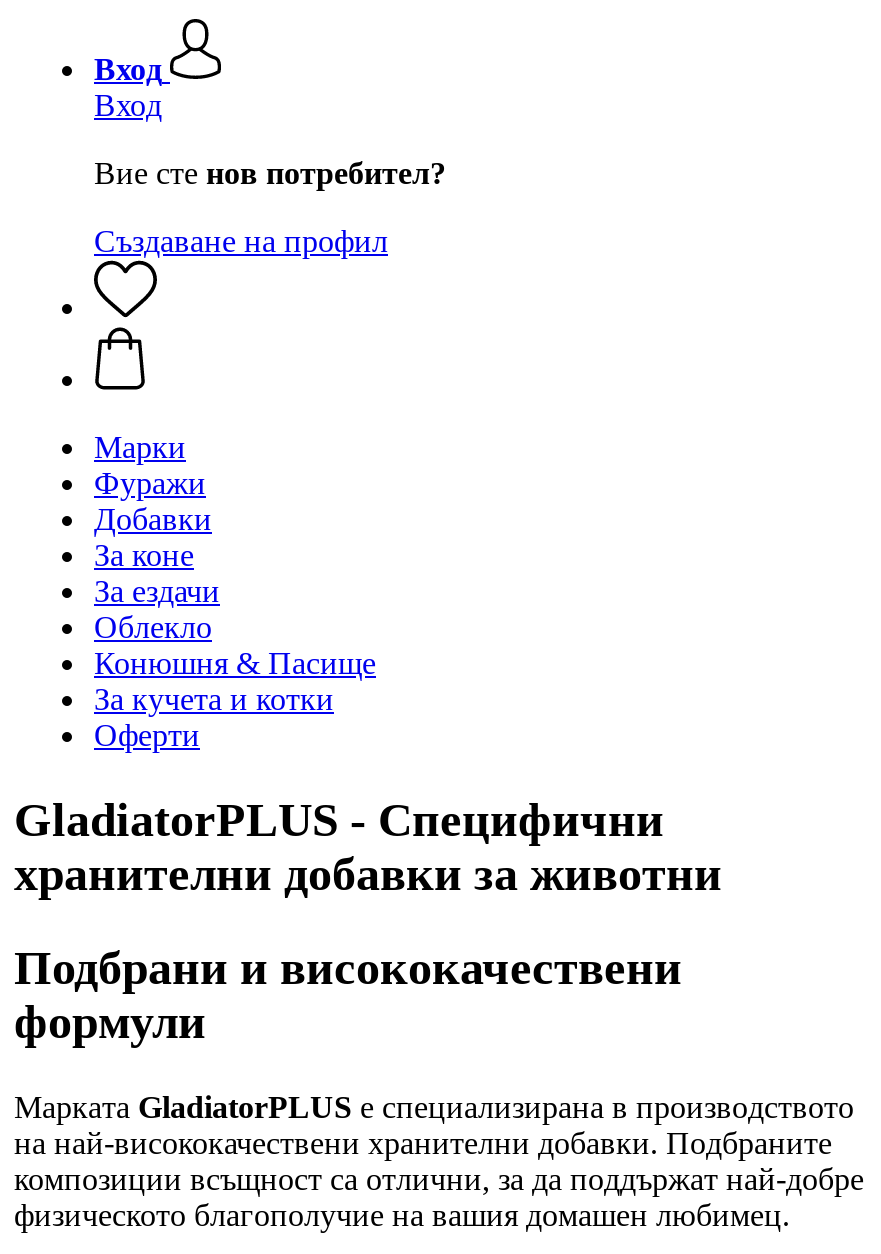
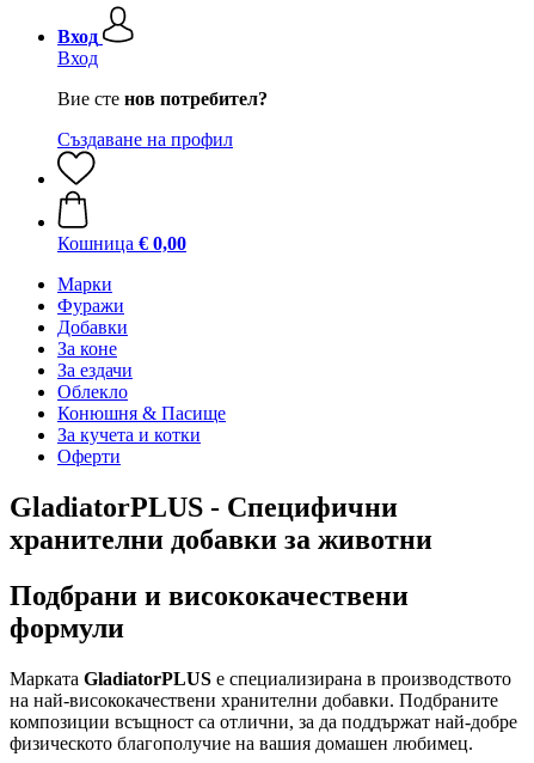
none -> [57,233,186,254] Кошница € 0,00

